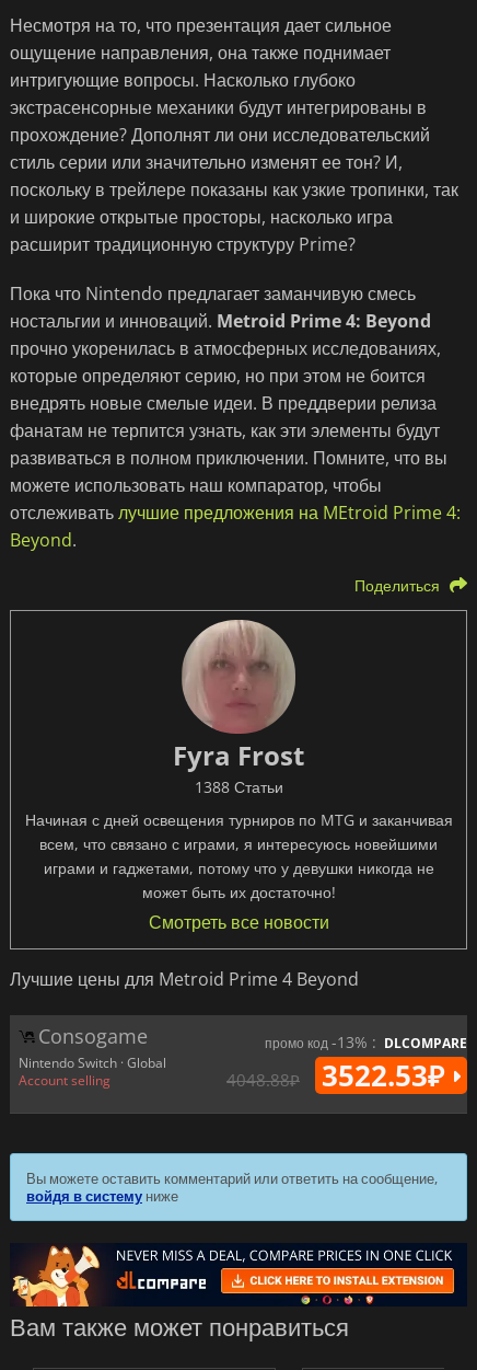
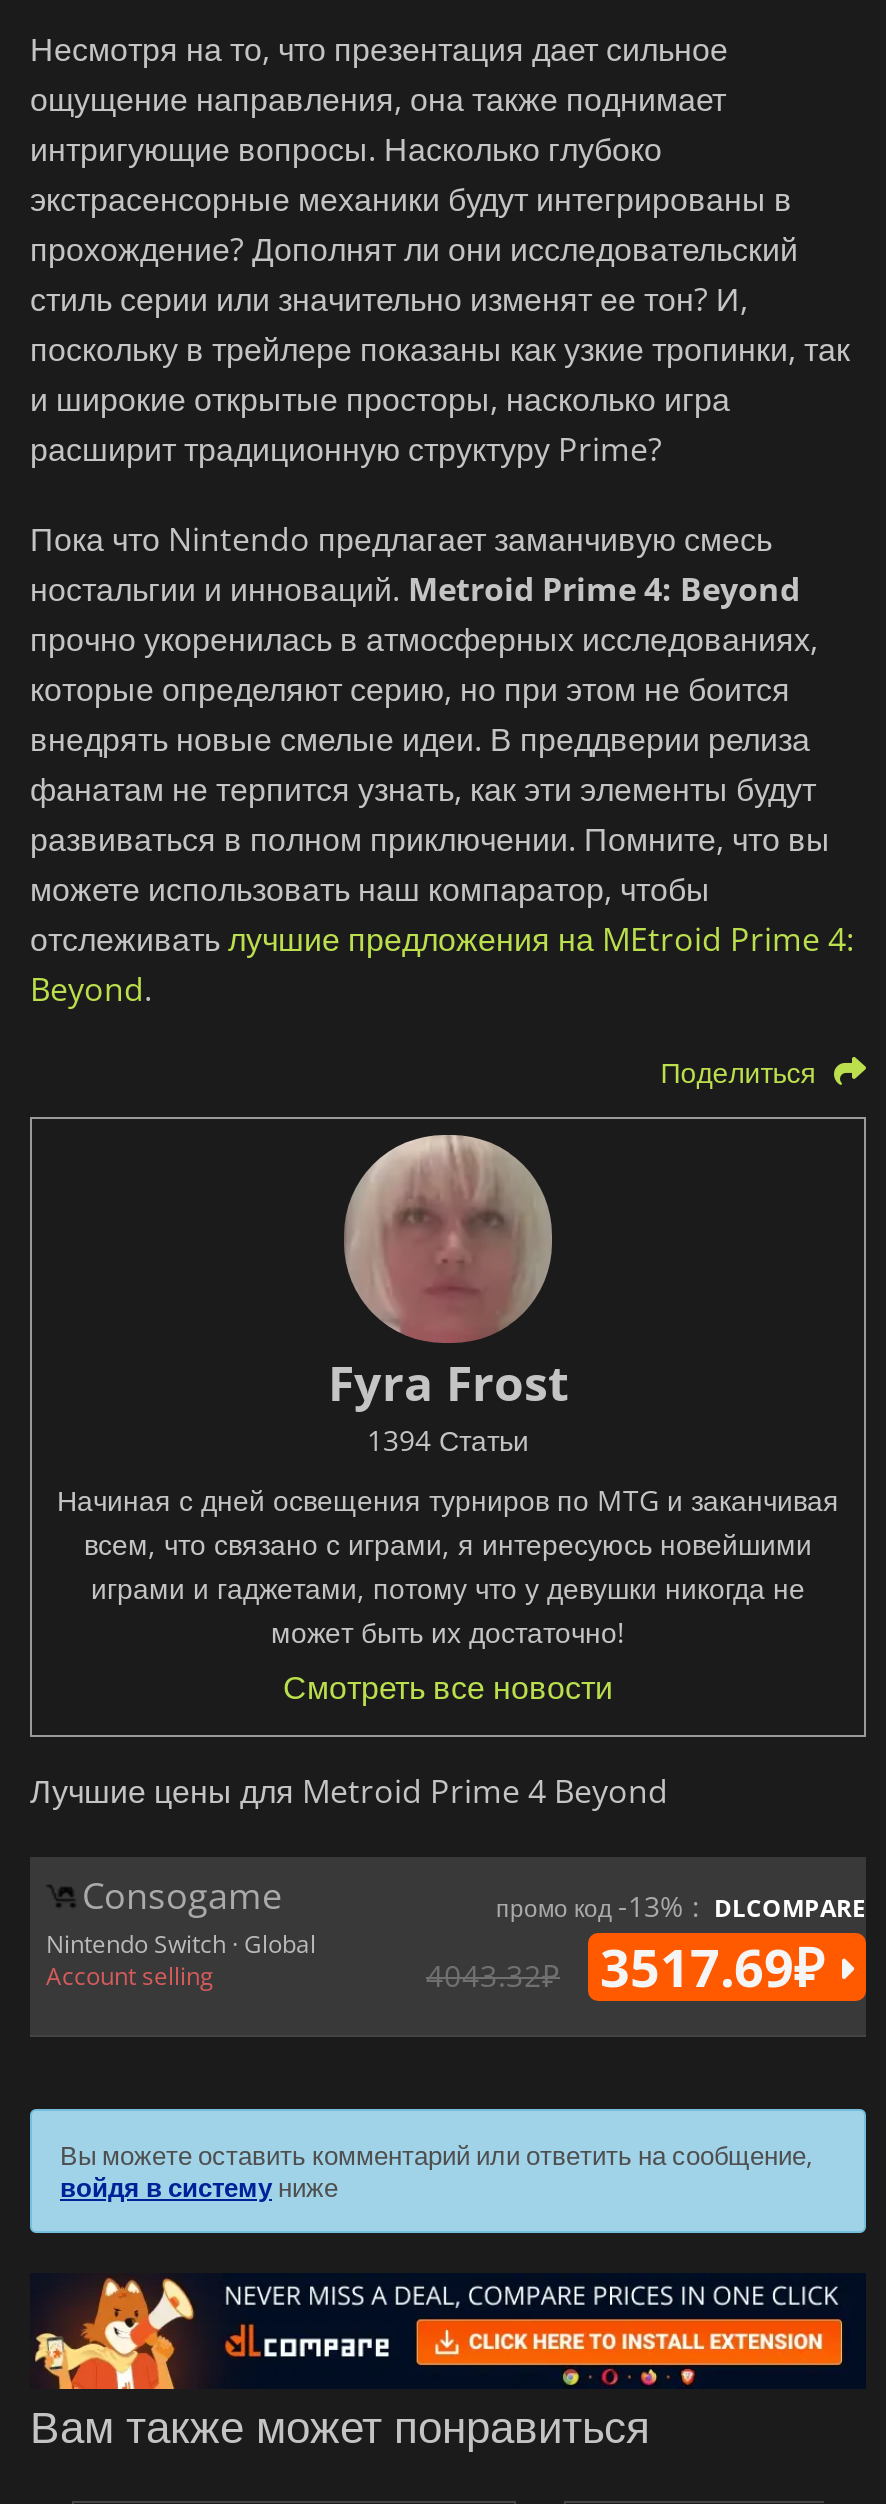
[194,777,283,798] 1388 Статьи -> [367,1422,529,1460] 1394 Статьи
[322,1056,452,1096] 3522.53₽ -> [600,1932,838,2004] 3517.69₽
[226,1069,300,1091] 4048.88₽ -> [426,1956,560,1996] 4043.32₽

